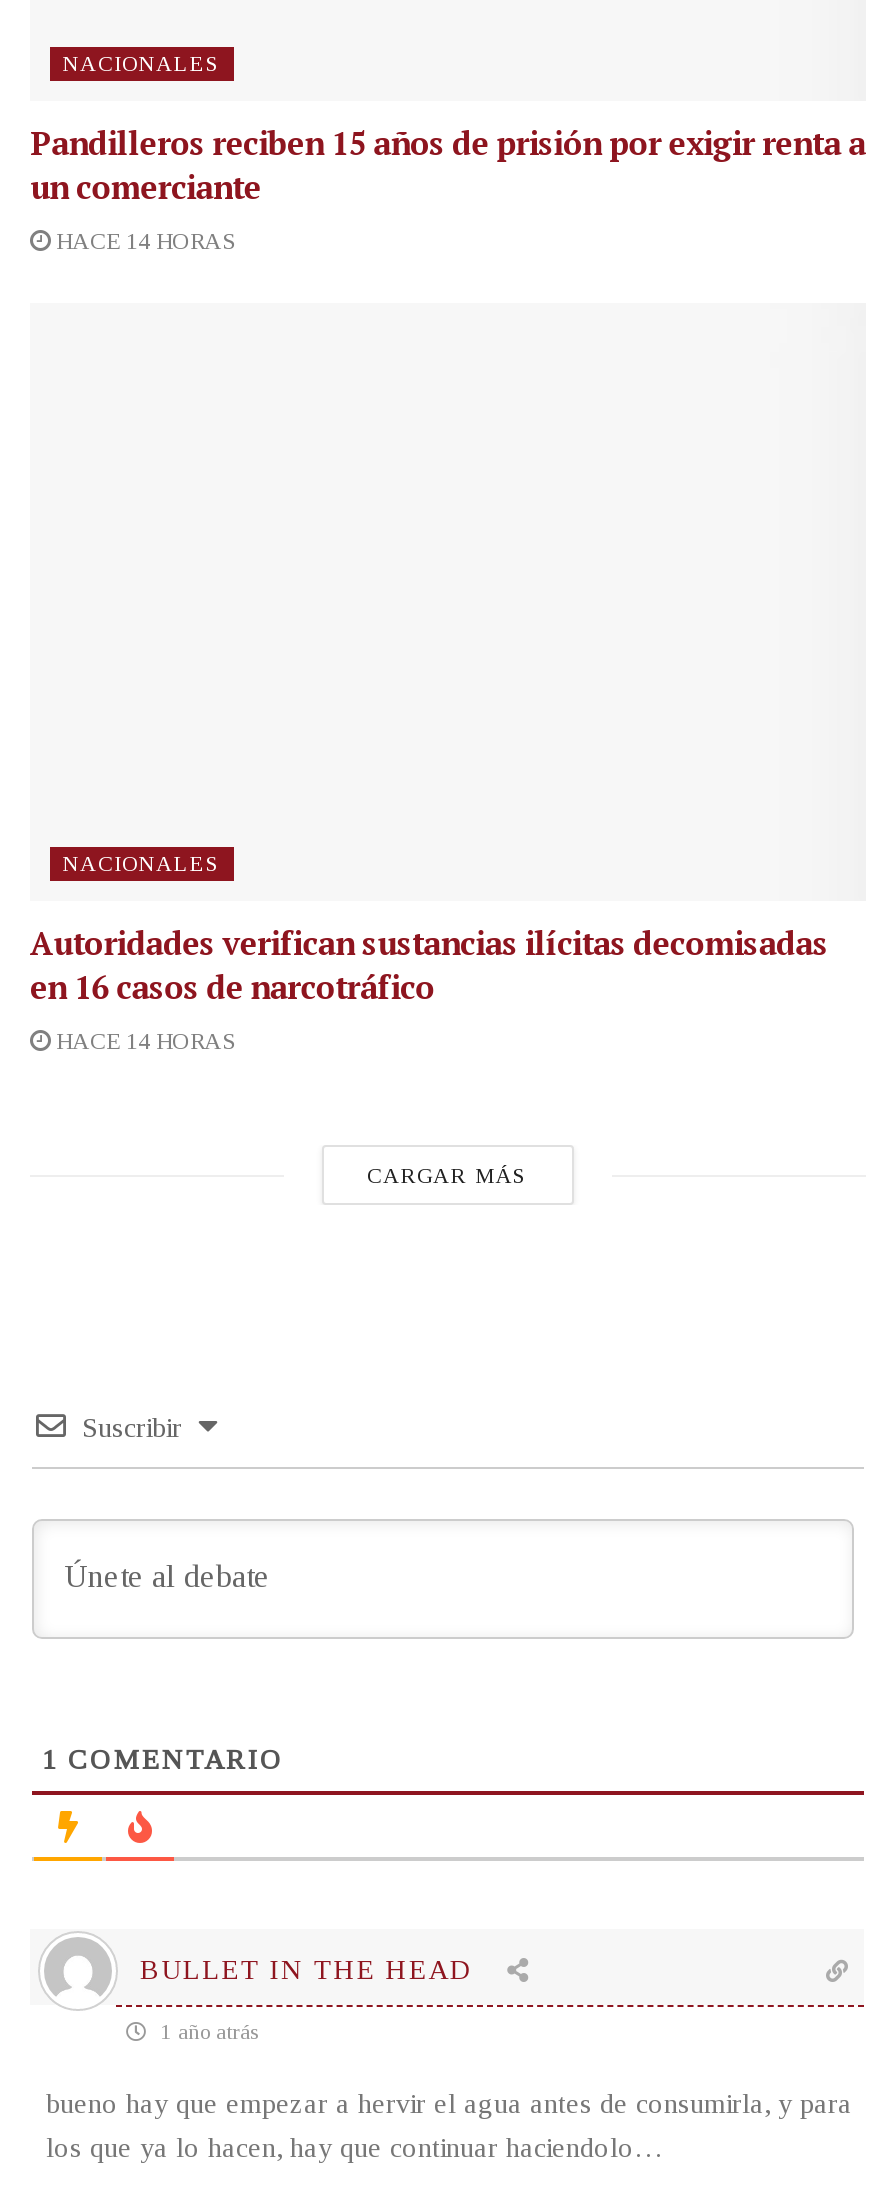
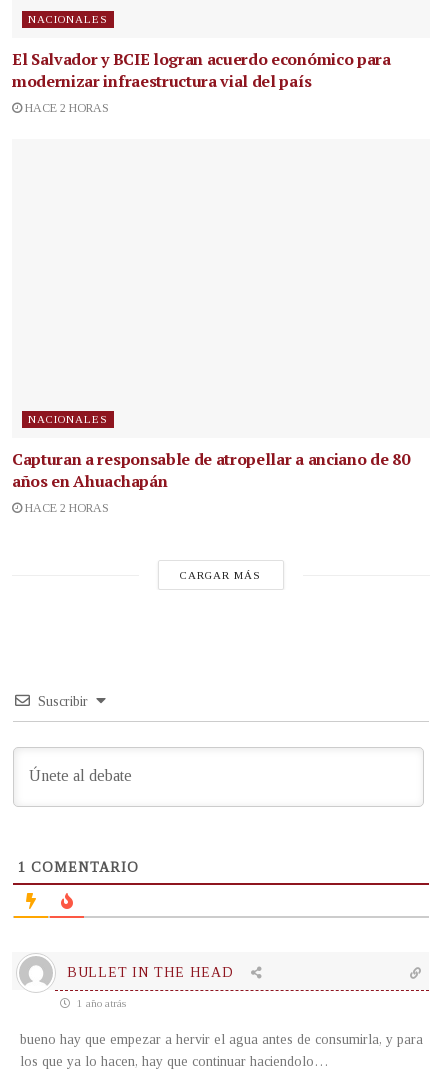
[30,122,866,256] Pandilleros reciben 15 años de prisión por exigir renta a | un comerciante | HACE 14 HORAS -> [12,48,391,115] El Salvador y BCIE logran acuerdo económico para | modernizar infraestructura vial del país | HACE 2 HORAS
[30,921,828,1055] Autoridades verifican sustancias ilícitas decomisadas | en 16 casos de narcotráfico | HACE 14 HORAS -> [12,448,409,515] Capturan a responsable de atropellar a anciano de 80 | años en Ahuachapán | HACE 2 HORAS

